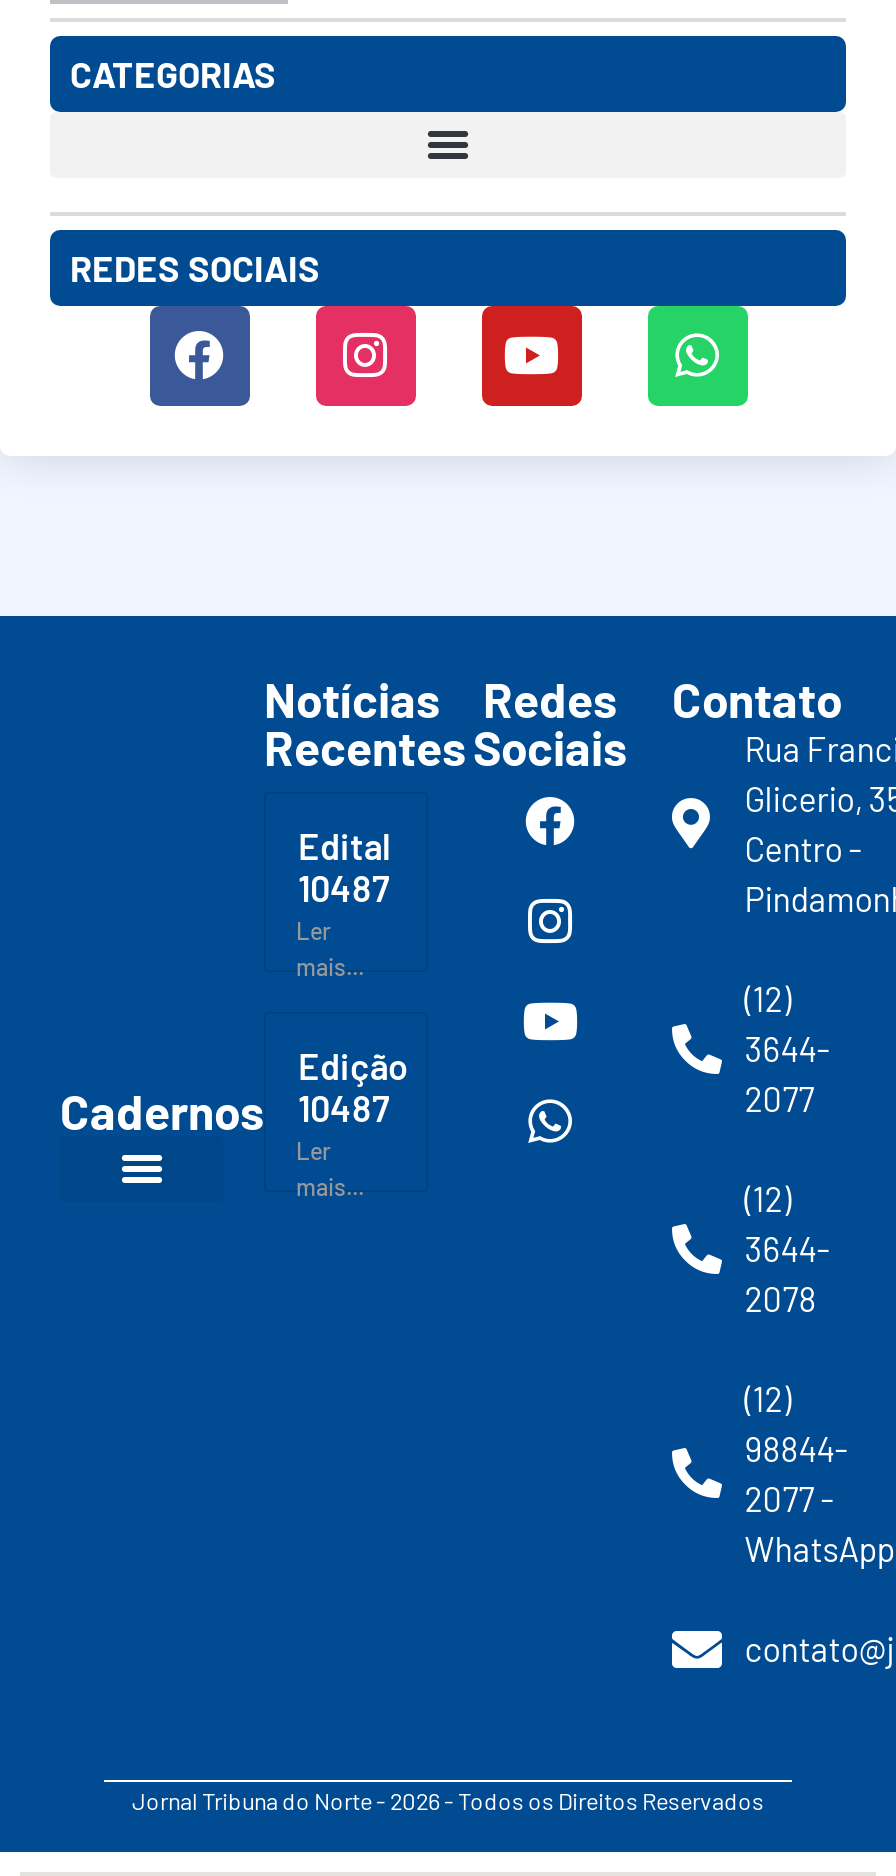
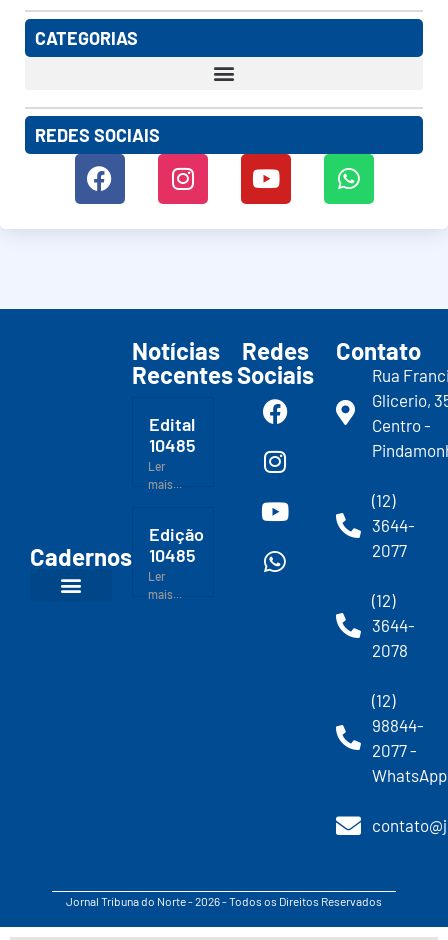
[298,865,390,909] 10487 -> [149,434,196,456] 10485
[60,1081,390,1139] Cadernos 10487 -> [30,542,196,571] Cadernos 10485

